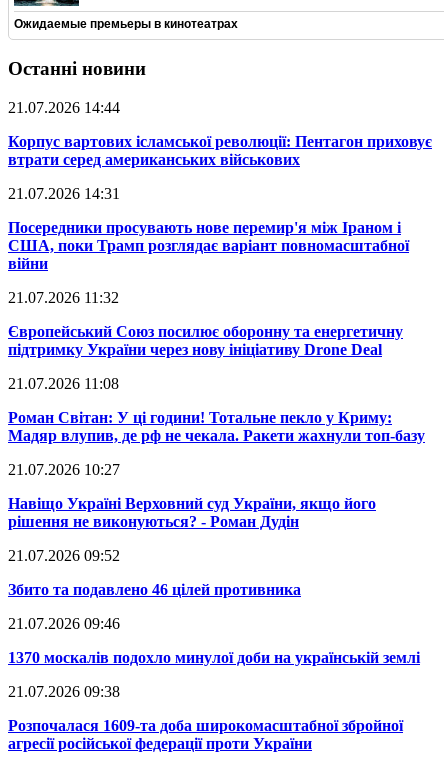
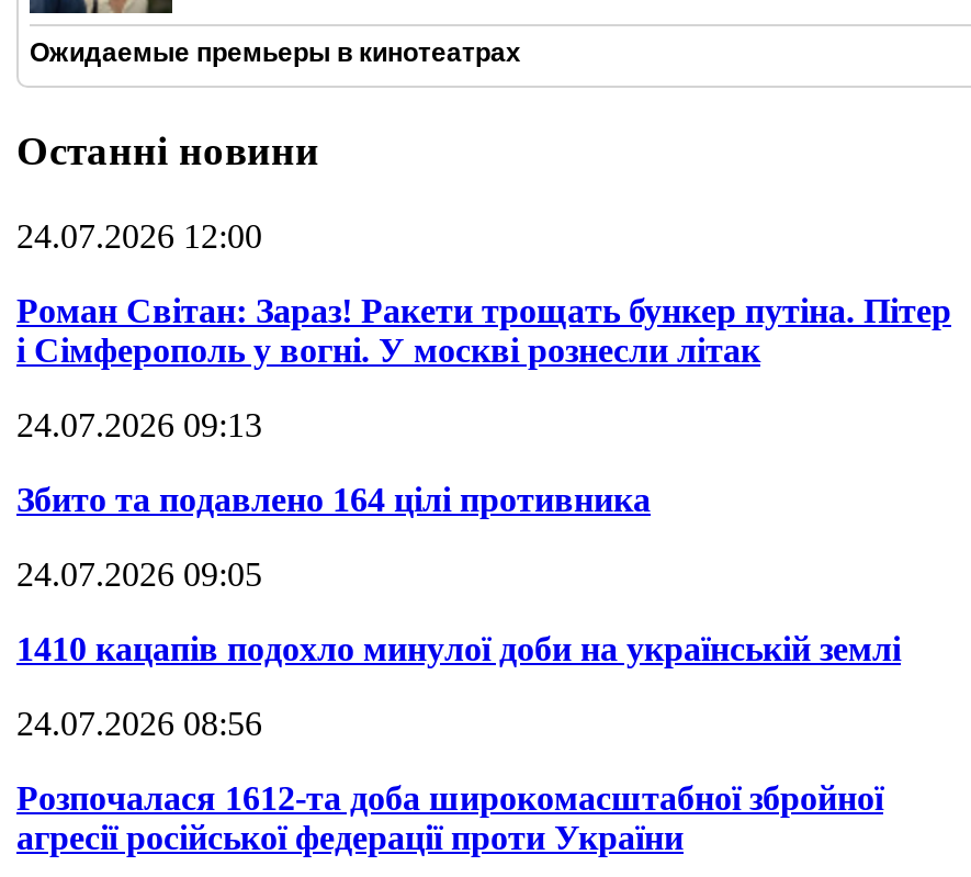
[8,99,432,734] 21.07.2026 14:44 | Корпус вартових ісламської революції: Пентагон приховує | втрати серед американських військових | 21.07.2026 14:31 | Посередники просувають нове перемир'я між Іраном і | США, поки Трамп розглядає варіант повномасштабної | війни | 21.07.2026 11:32 | Європейський Союз посилює оборонну та енергетичну | підтримку України через нову ініціативу Drone Deal | 21.07.2026 11:08 | Роман Світан: У ці години! Тотальне пекло у Криму: | Мадяр влупив, де рф не чекала. Ракети жахнули топ-базу | 21.07.2026 10:27 | Навіщо Україні Верховний суд України, якщо його | рішення не виконуються? - Роман Дудін | 21.07.2026 09:52 | Збито та подавлено 46 цілей противника | 21.07.2026 09:46 | 1370 москалів подохло минулої доби на українській землі | 21.07.2026 09:38 | Розпочалася 1609-та доба широкомасштабної збройної -> [16,217,951,817] 24.07.2026 12:00 | Роман Світан: Зараз! Ракети трощать бункер путіна. Пітер | і Сімферополь у вогні. У москві рознесли літак | 24.07.2026 09:13 | Збито та подавлено 164 цілі противника | 24.07.2026 09:05 | 1410 кацапів подохло минулої доби на українській землі | 24.07.2026 08:56 | Розпочалася 1612-та доба широкомасштабної збройної

